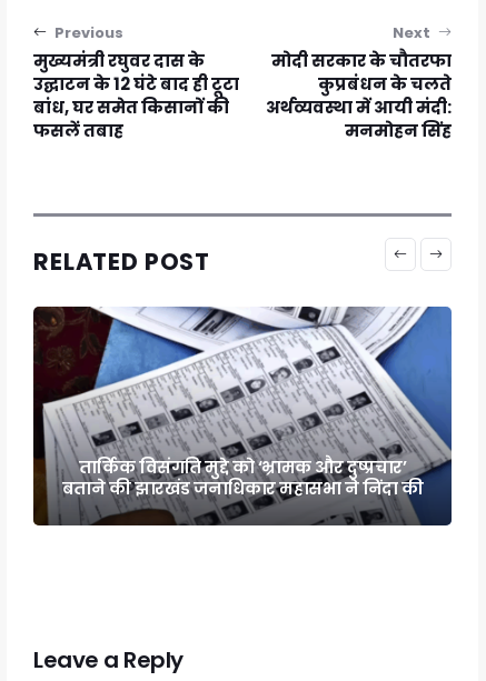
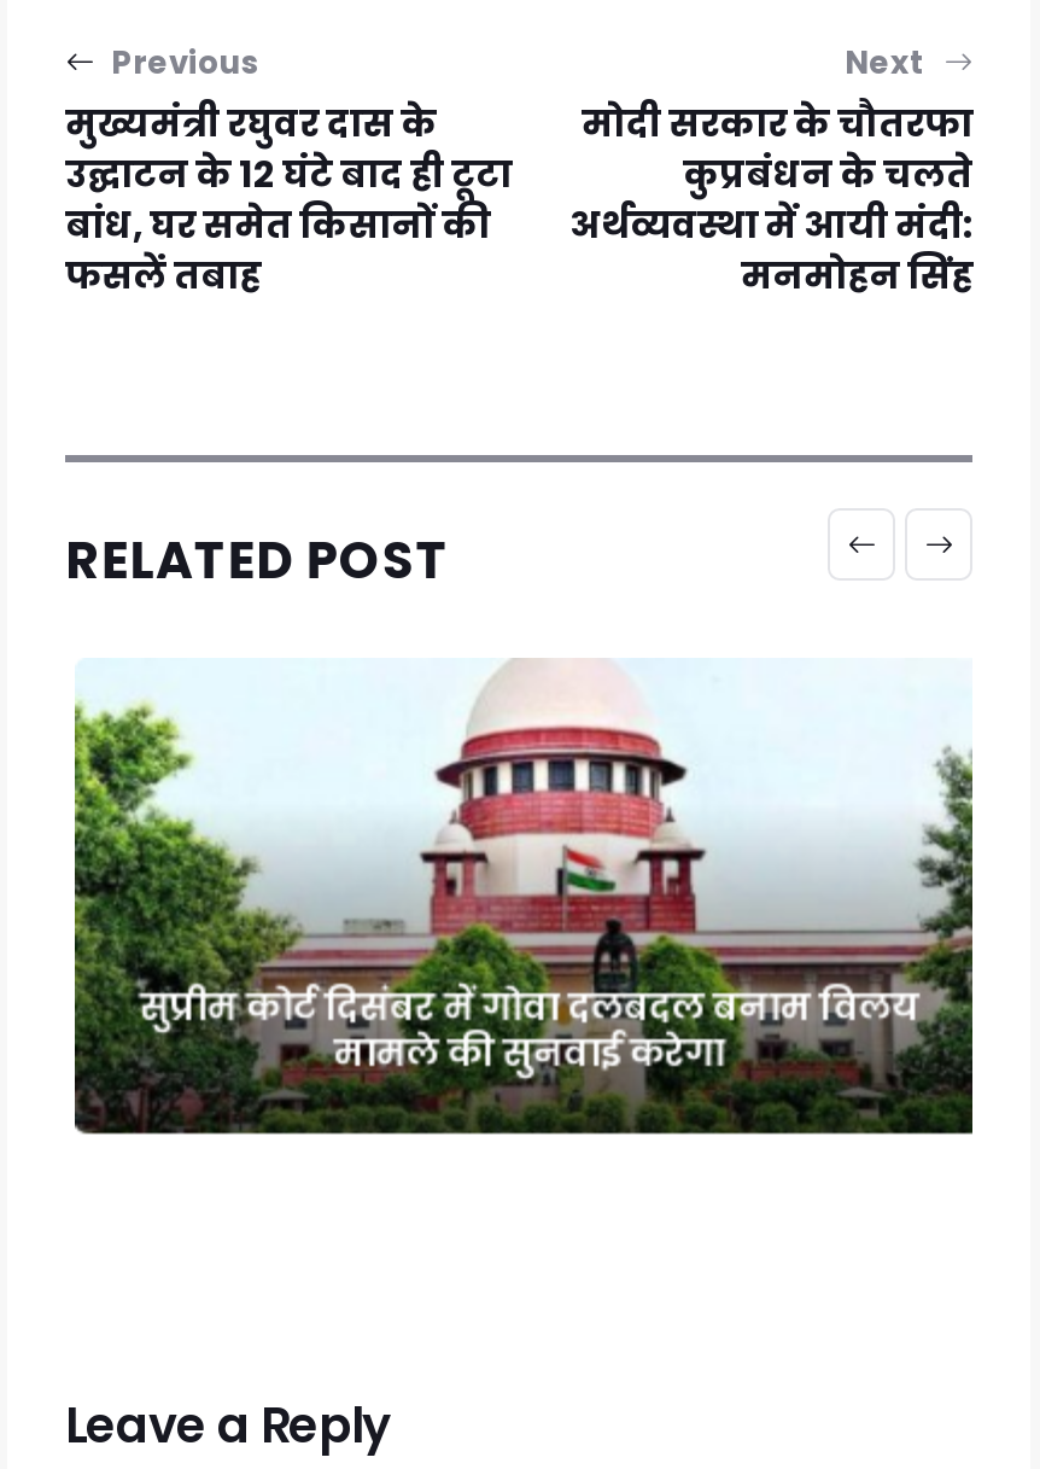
[32,306,453,527] [image] | तार्किक विसंगति मुद्दे को ‘भ्रामक और दुष्प्रचार’ | बताने की झारखंड जनाधिकार महासभा ने निंदा की -> [65,657,975,1137] [image] | सुप्रीम कोर्ट दिसंबर में गोवा दलबदल बनाम विलय | मामले की सुनवाई करेगा

